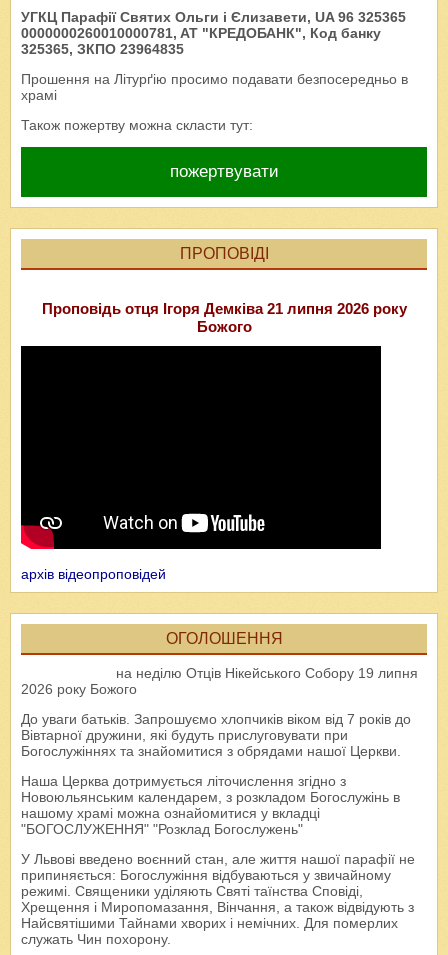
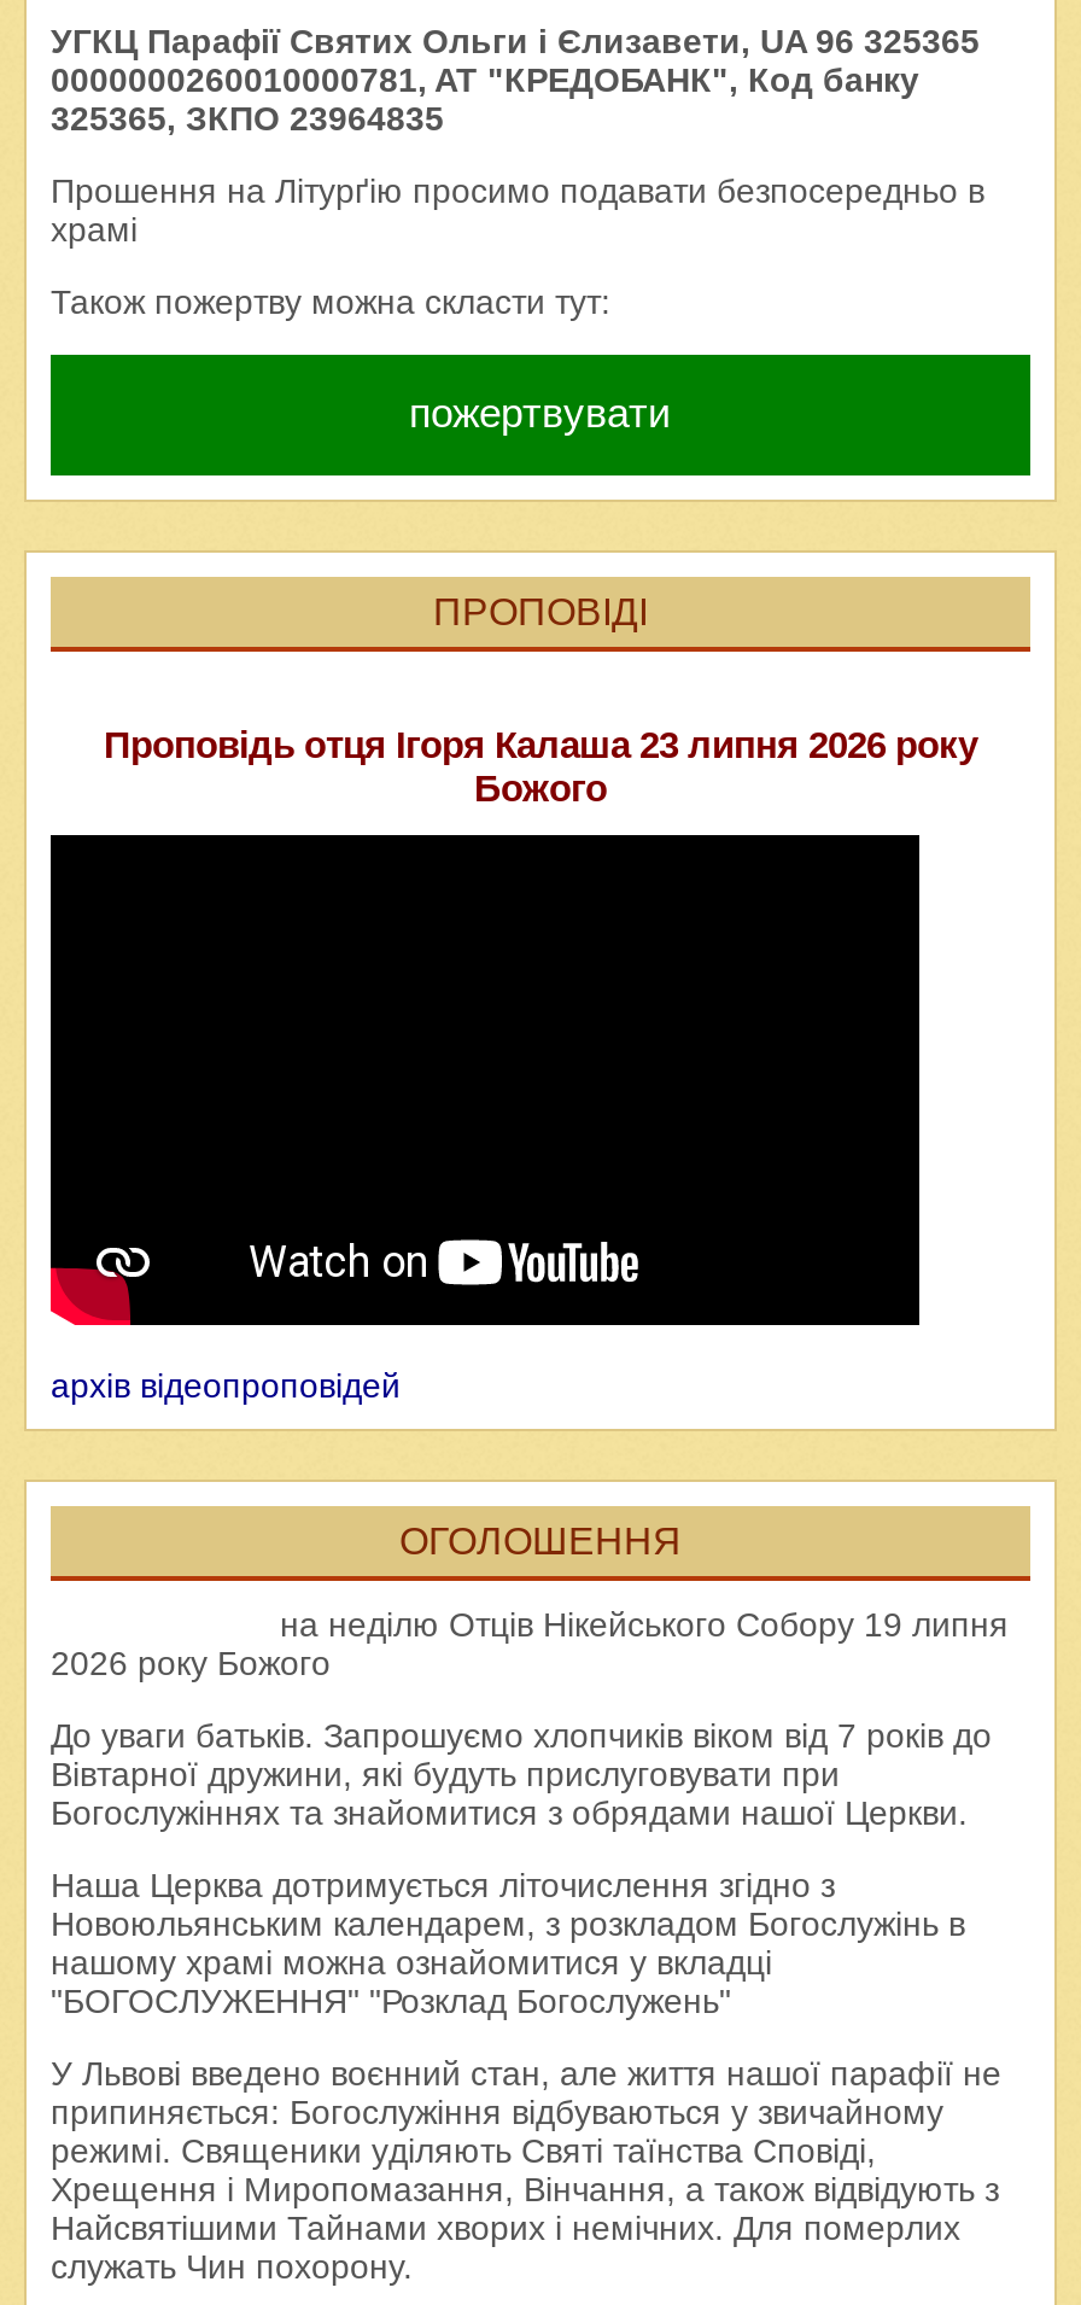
[41,300,406,317] Проповідь отця Ігоря Демківа 21 липня 2026 року -> [104,725,977,766] Проповідь отця Ігоря Калаша 23 липня 2026 року

